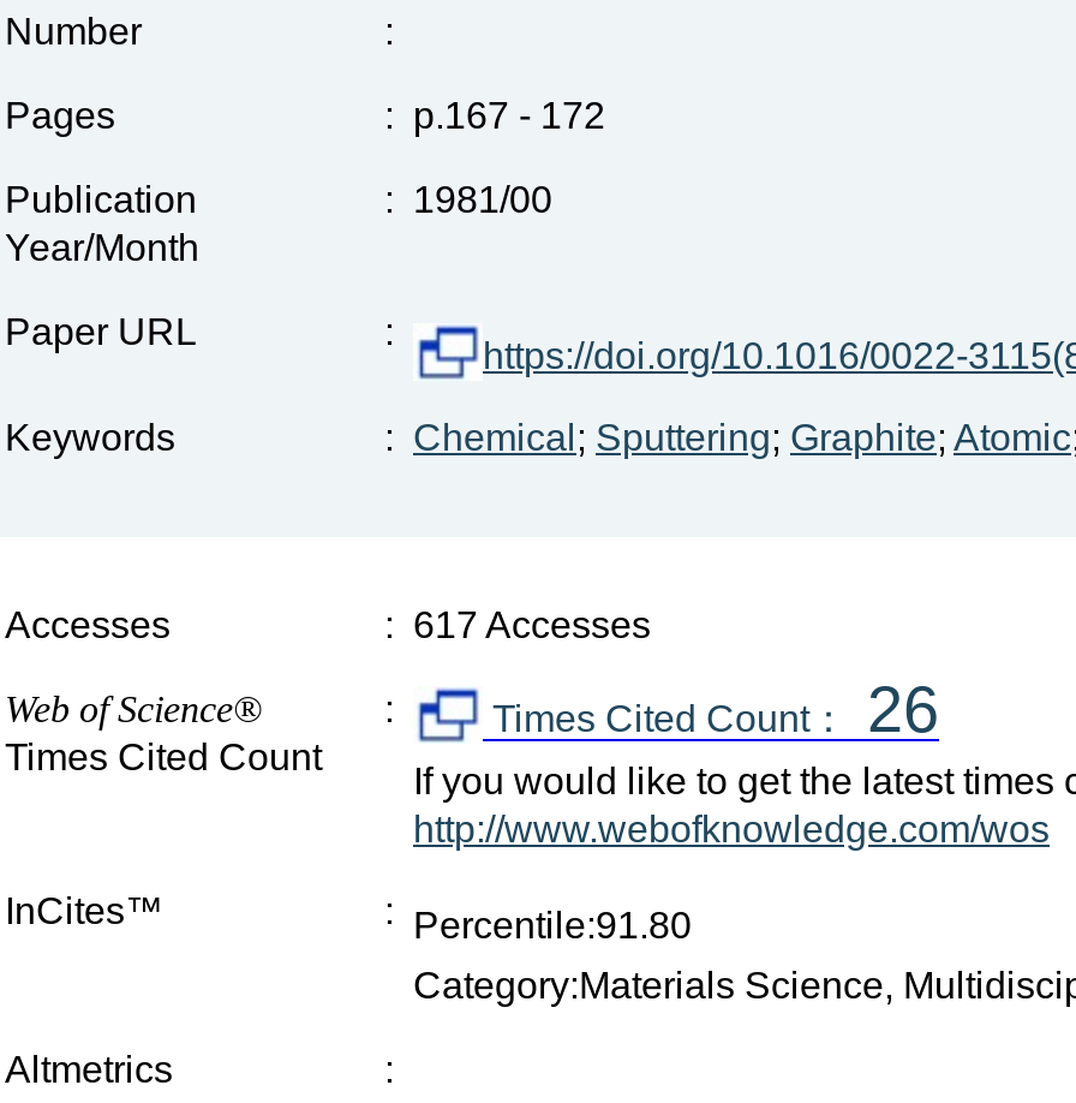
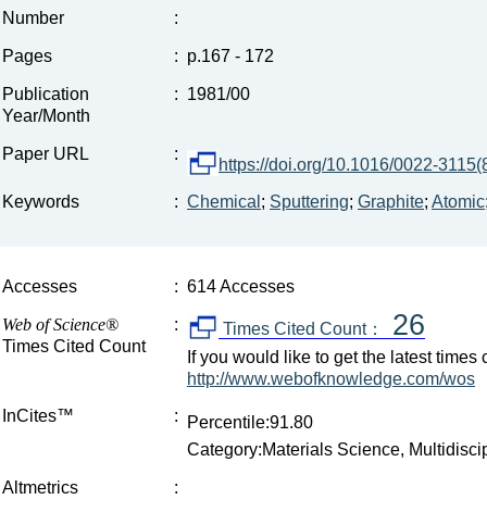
[384,605,651,646] : 617 Accesses -> [174,278,295,296] : 614 Accesses

